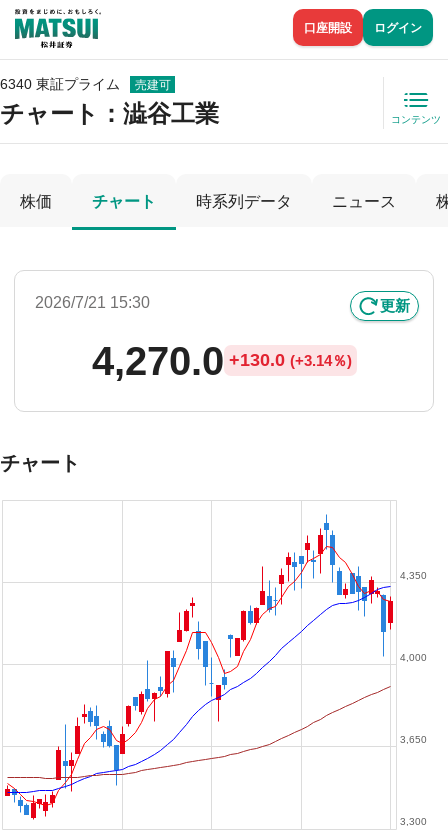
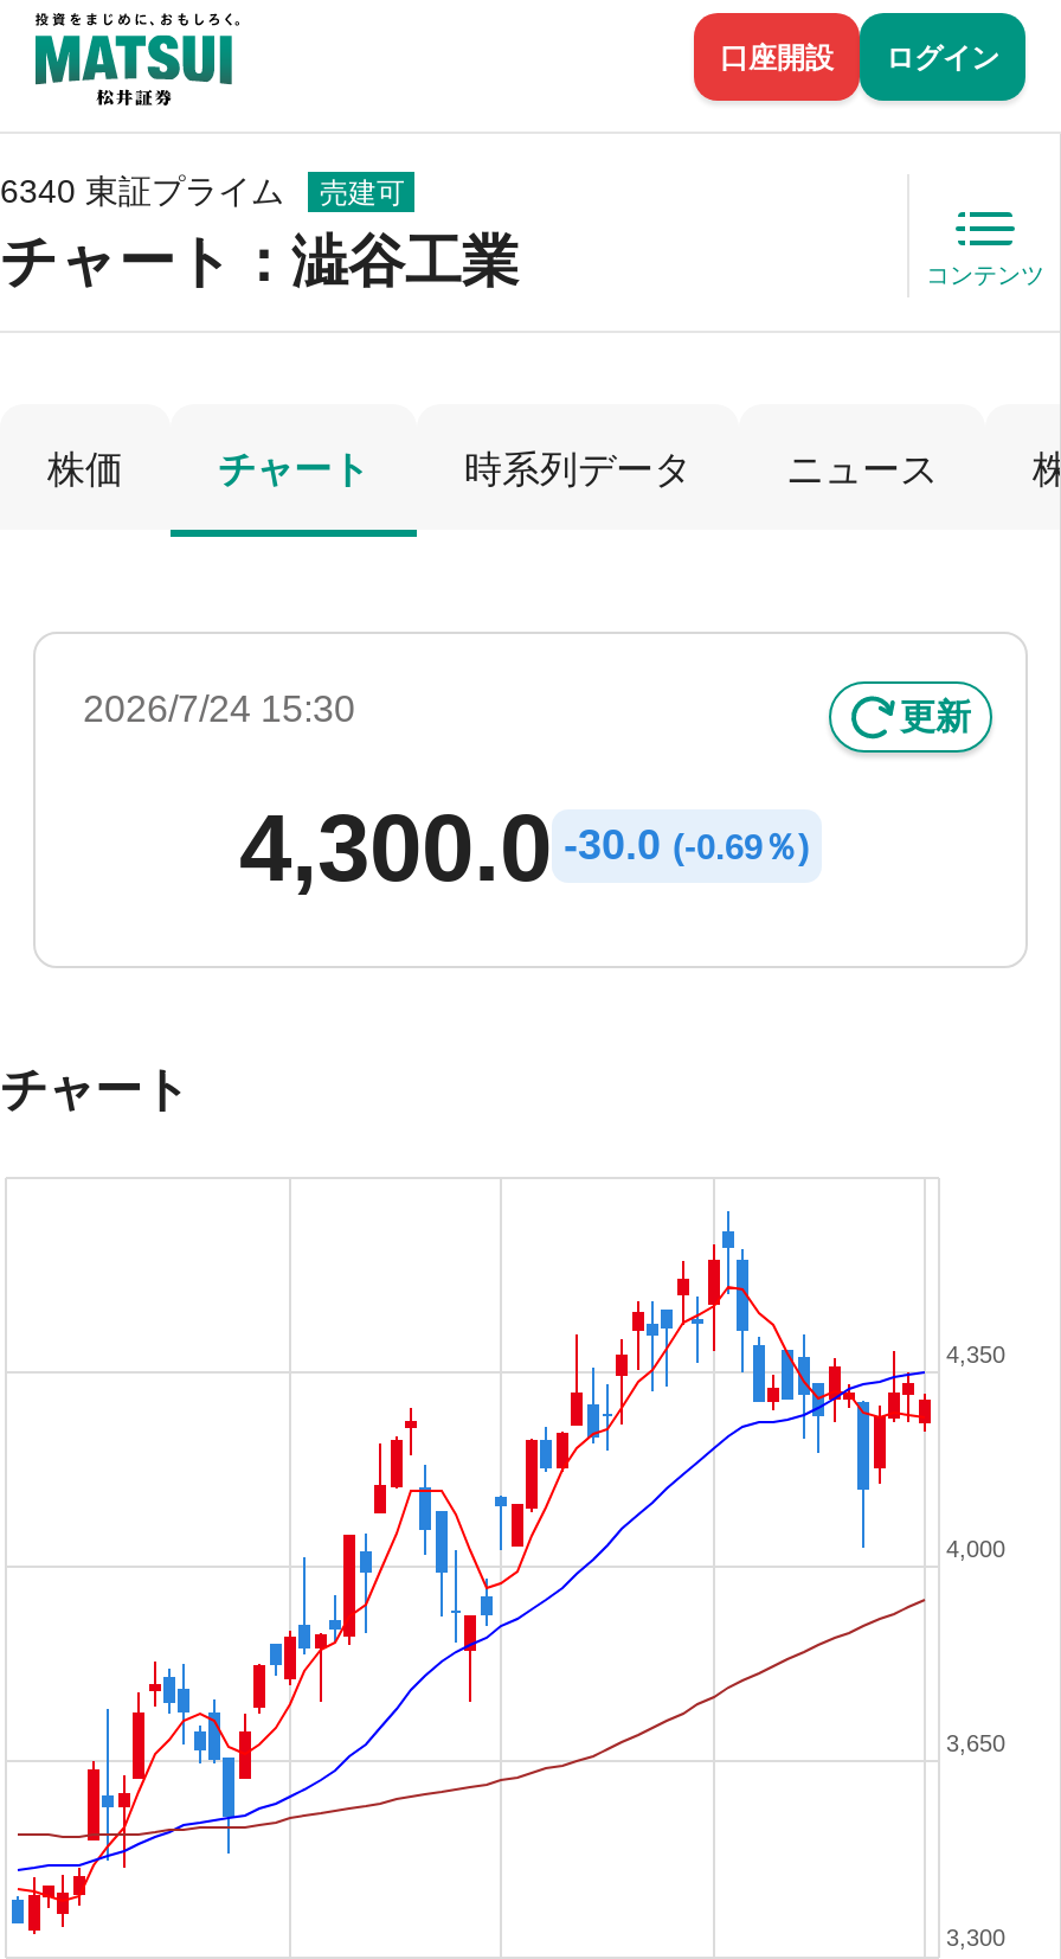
[35,294,150,311] 2026/7/21 15:30 -> [83,689,355,729] 2026/7/24 15:30
[91,339,351,383] 4,270.0 +130.0 (+3.14％) -> [239,795,810,900] 4,300.0 -30.0 (-0.69％)
[4,514,394,820] [image] -> [9,1210,933,1935] [image]

